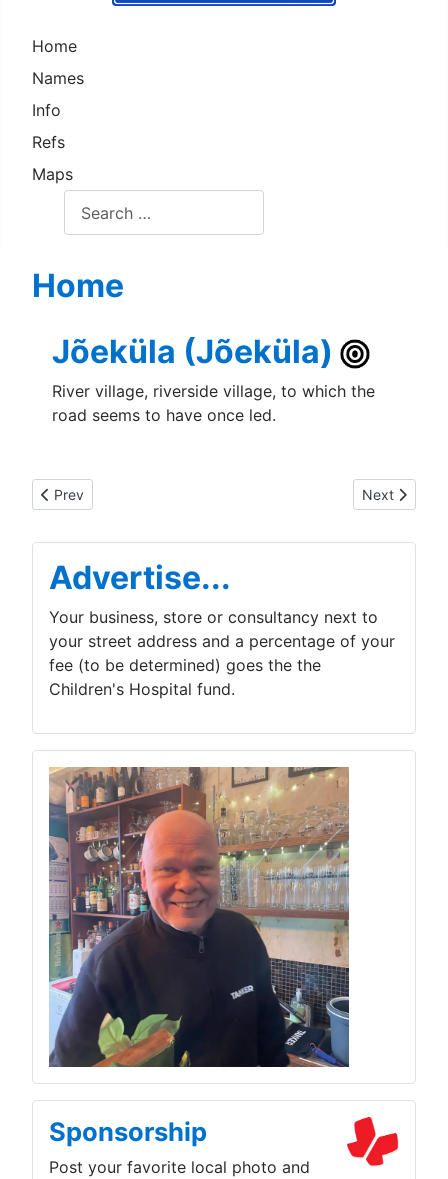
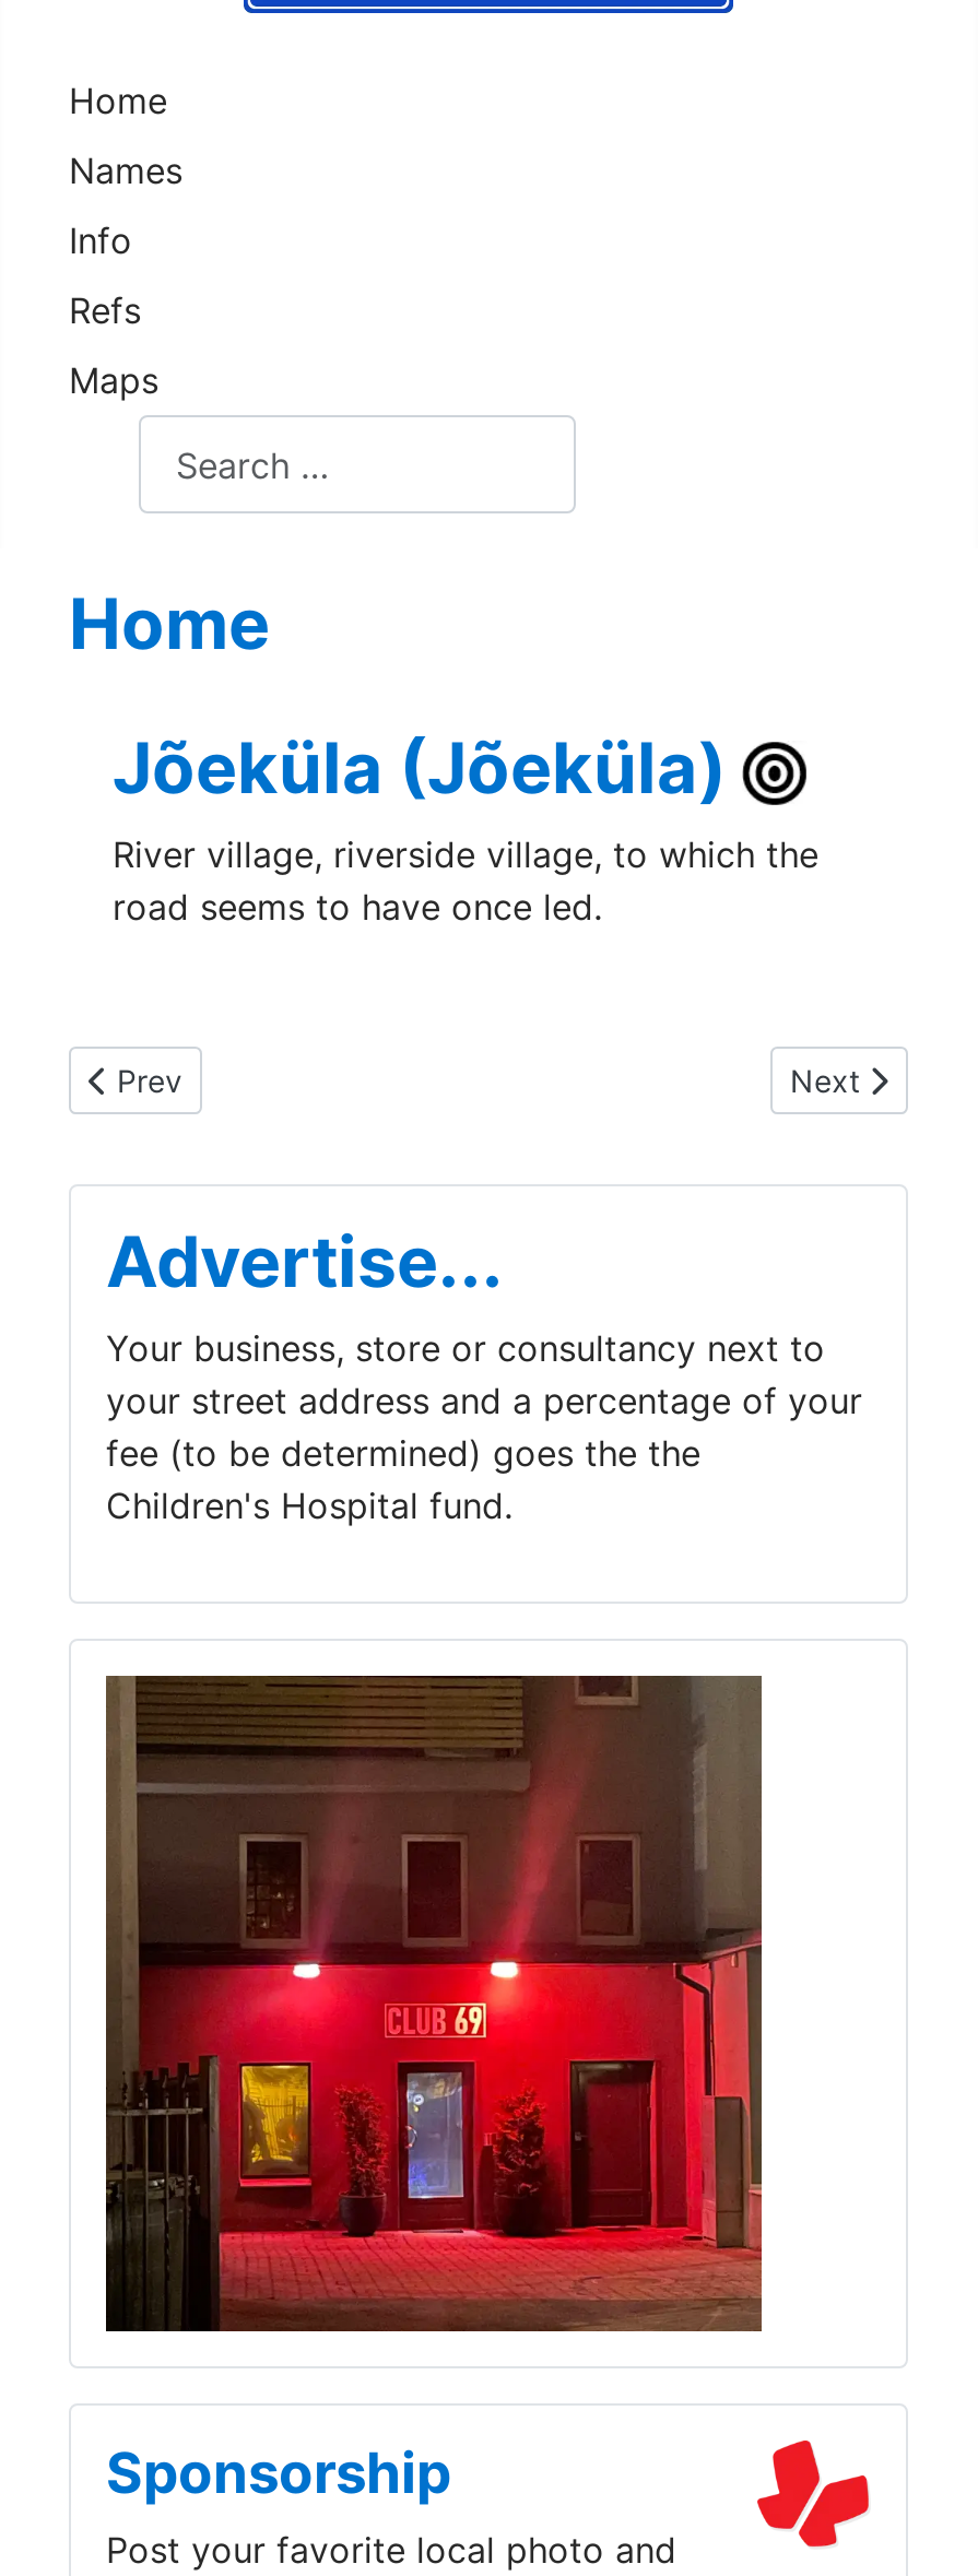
[48,766,350,1068] [image] -> [104,1674,764,2333] [image]

